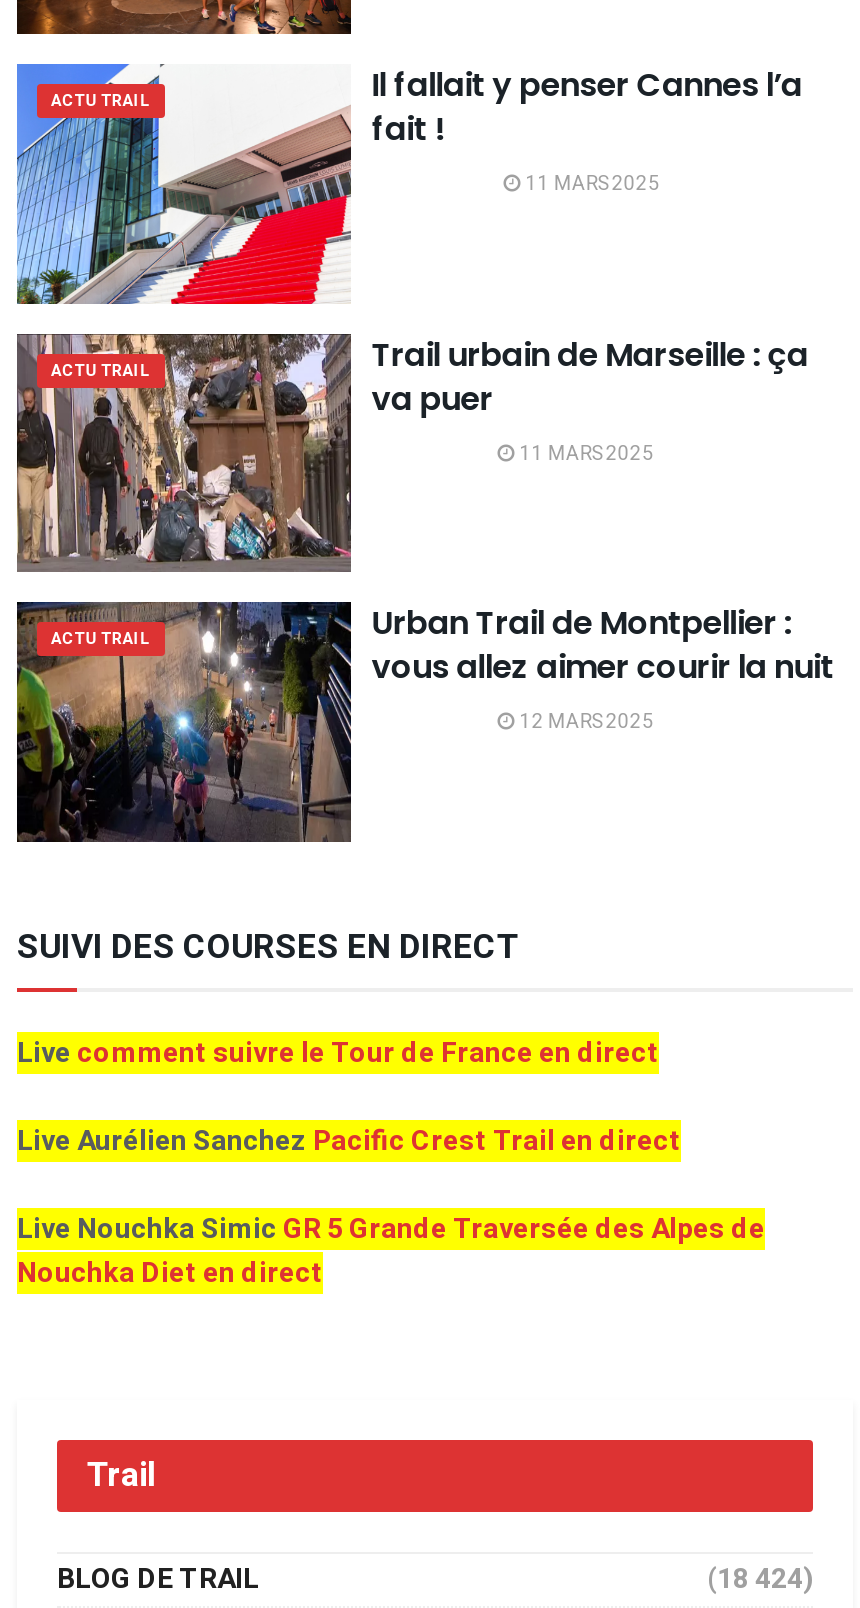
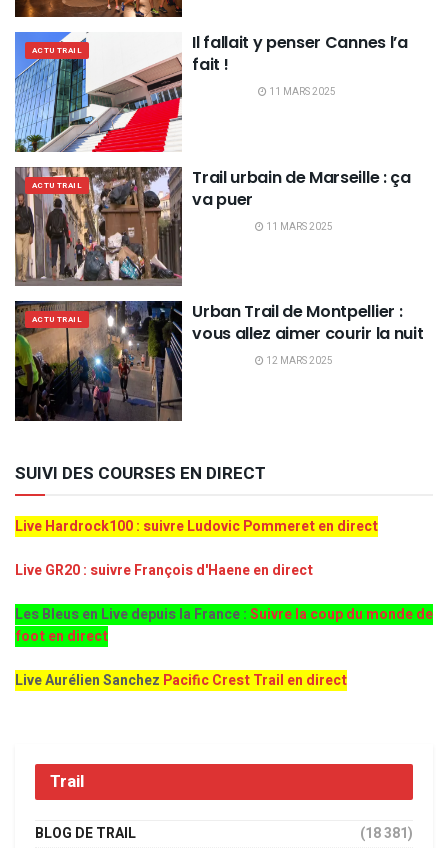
[17,1032,659,1074] Live comment suivre le Tour de France en direct -> [15,516,433,647] Live Hardrock100 : suivre Ludovic Pommeret en direct | Live GR20 : suivre François d'Haene en direct | Les Bleus en Live depuis la France :Suivre la coup du monde de | foot en direct
moved [17,1120,681,1162] -> [15,670,347,691]: Live Aurélien Sanchez Pacific Crest Trail en direct
[17,1208,765,1294] Live Nouchka Simic GR 5 Grande Traversée des Alpes de | Nouchka Diet en direct -> none
[707,1558,813,1600] (18 424) -> [360,823,413,844] (18 381)

